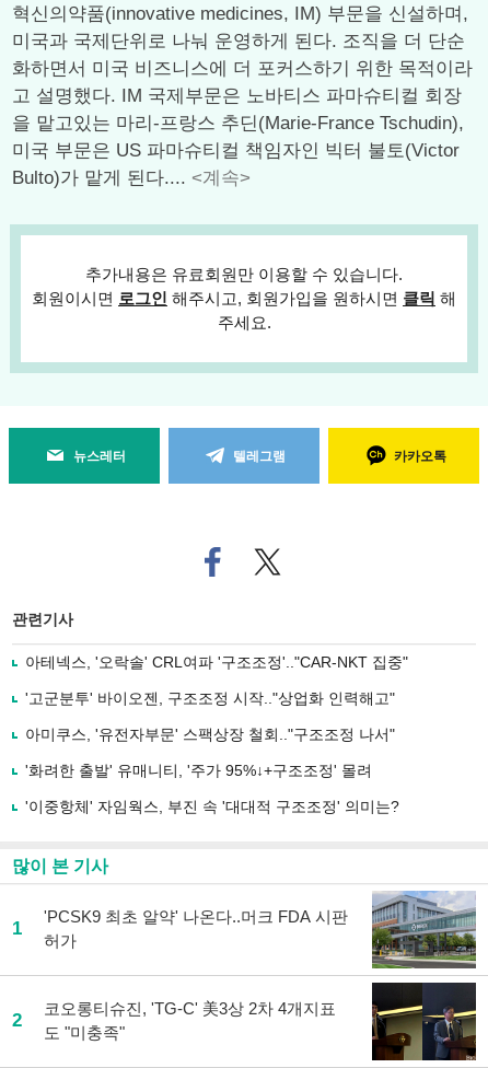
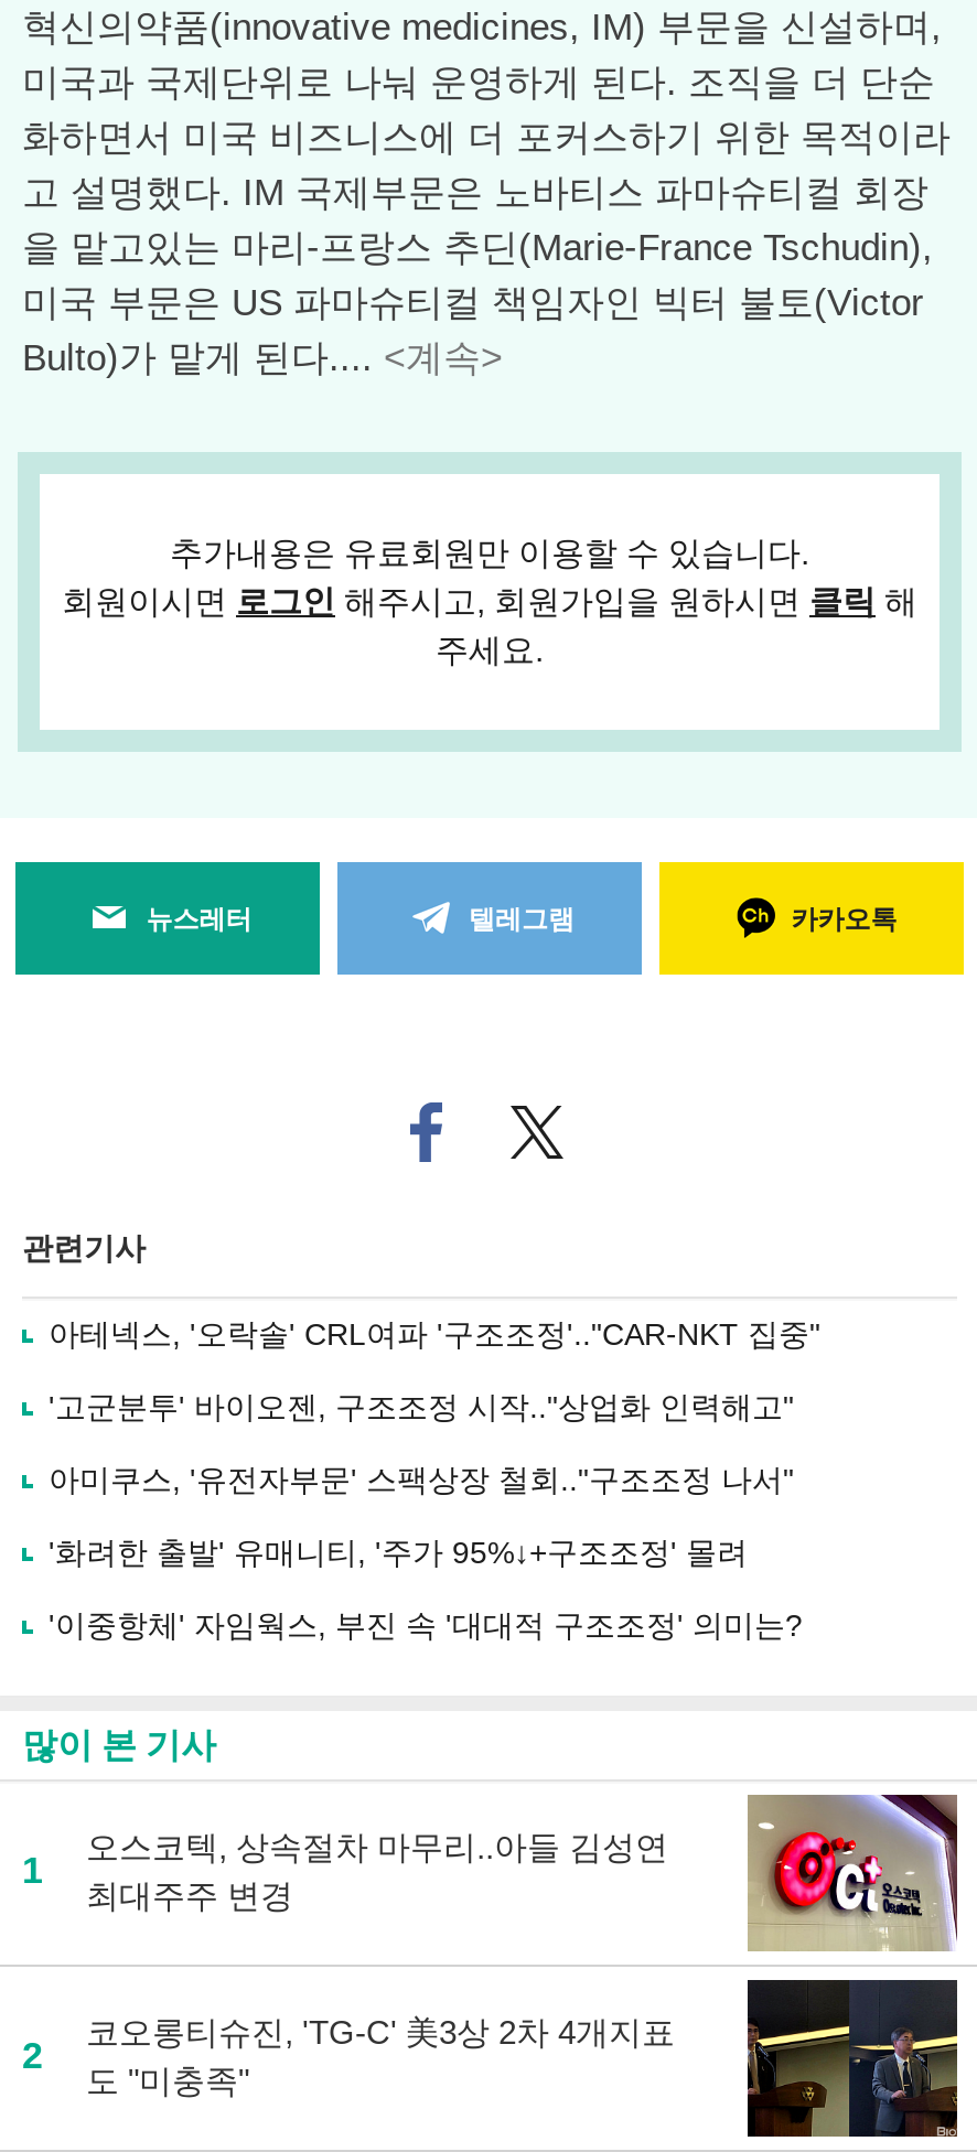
[44,891,477,970] [image] | 'PCSK9 최초 알약' 나온다..머크 FDA 시판 | 허가 -> [86,1793,959,1951] [image] | 오스코텍, 상속절차 마무리..아들 김성연 | 최대주주 변경

